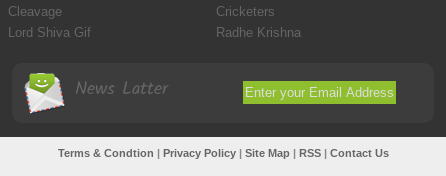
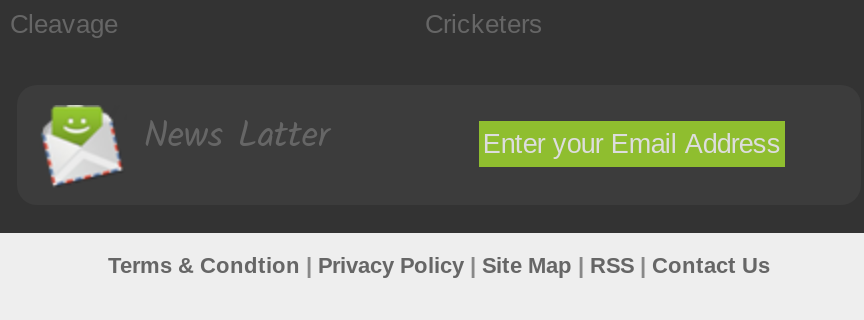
[8,25,301,40] Lord Shiva Gif | Radhe Krishna -> none

